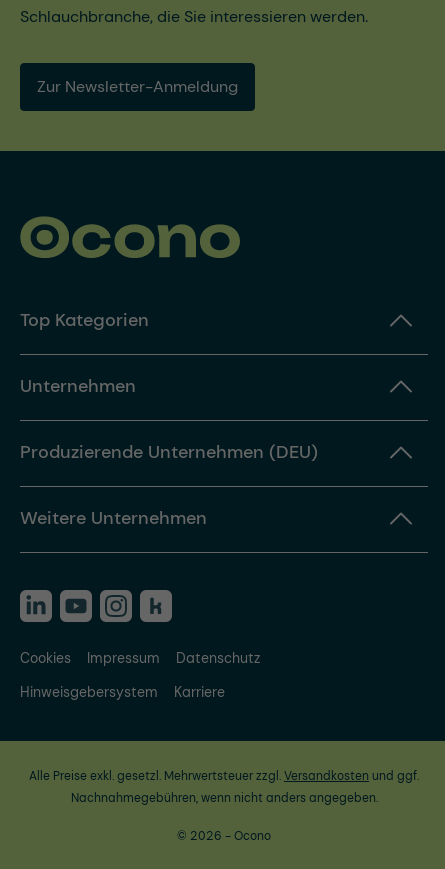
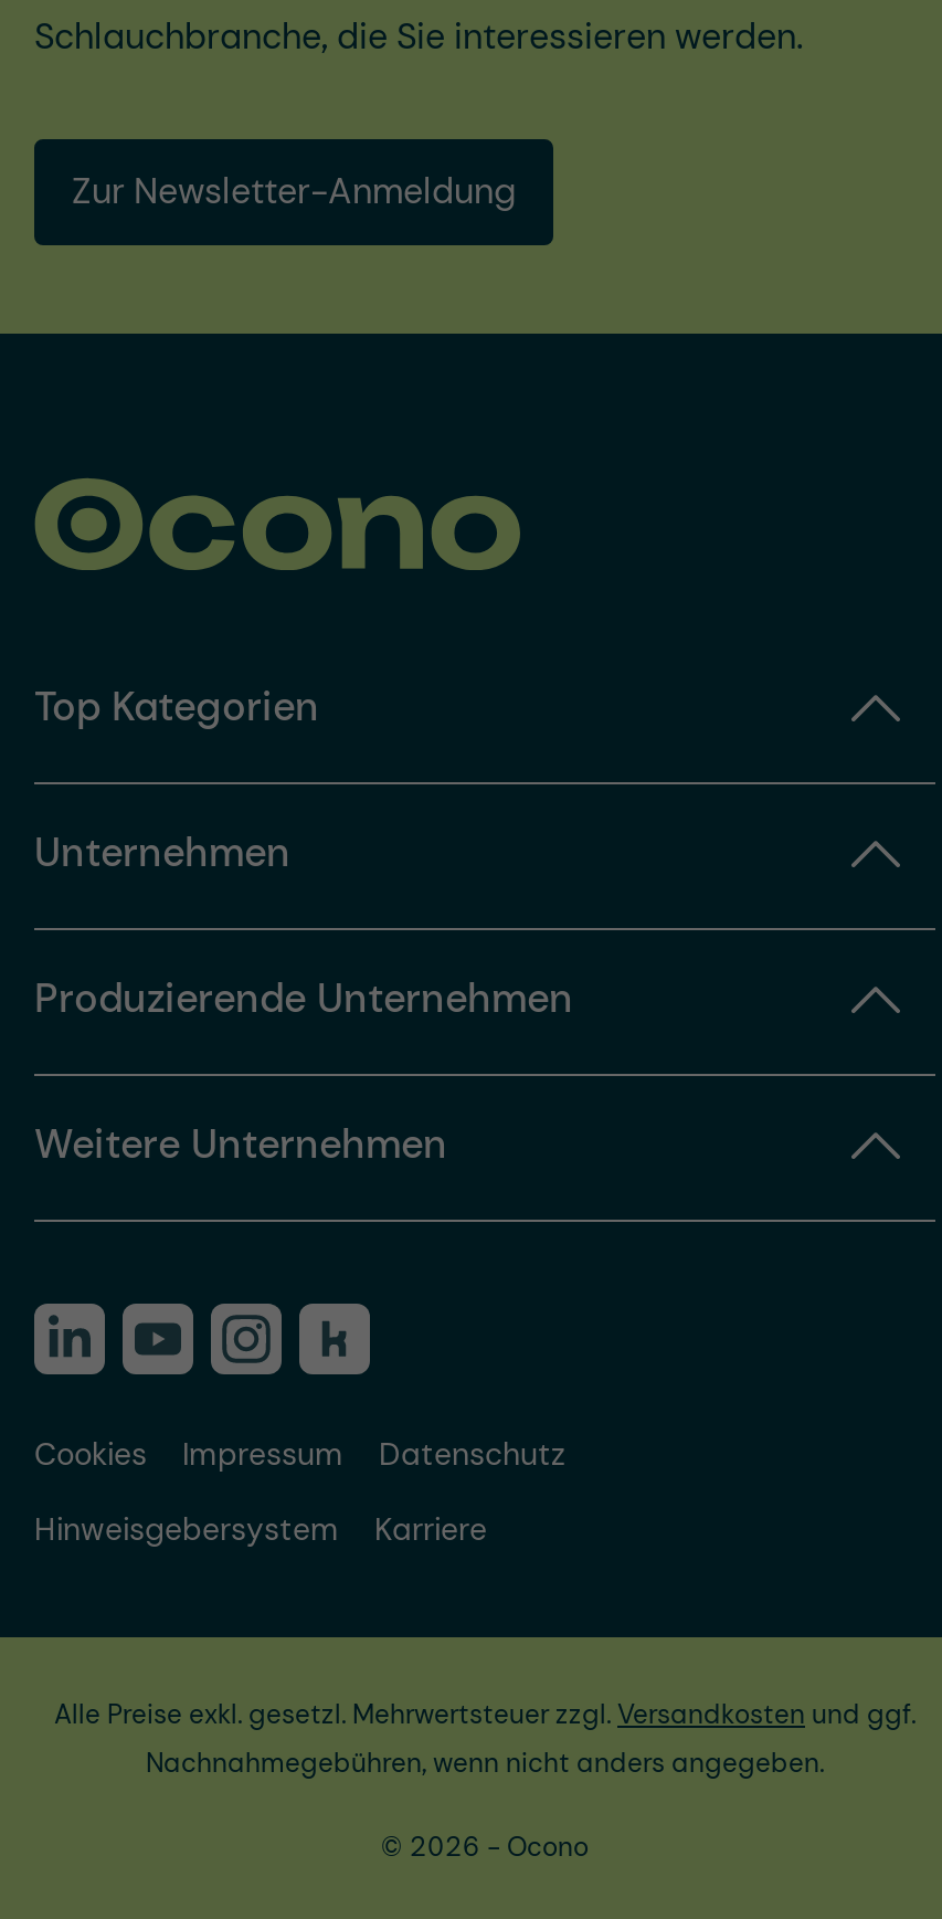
[20,440,318,464] Produzierende Unternehmen (DEU) -> [34,971,573,1024] Produzierende Unternehmen

